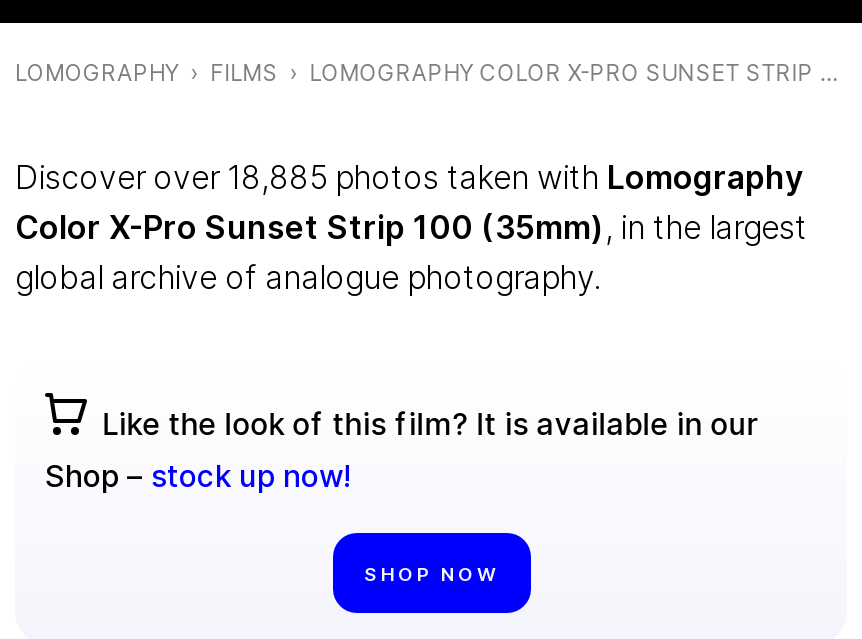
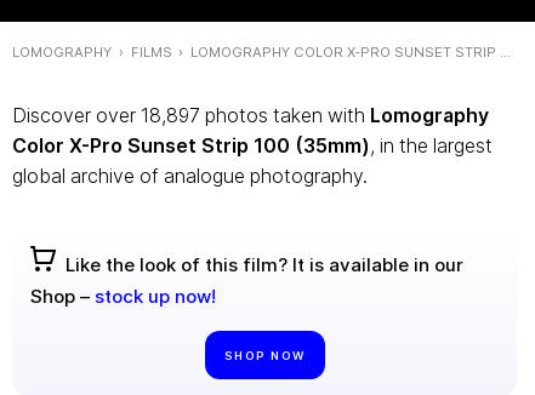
[15,159,803,197] Discover over 18,885 photos taken with Lomography -> [12,104,489,127] Discover over 18,897 photos taken with Lomography

